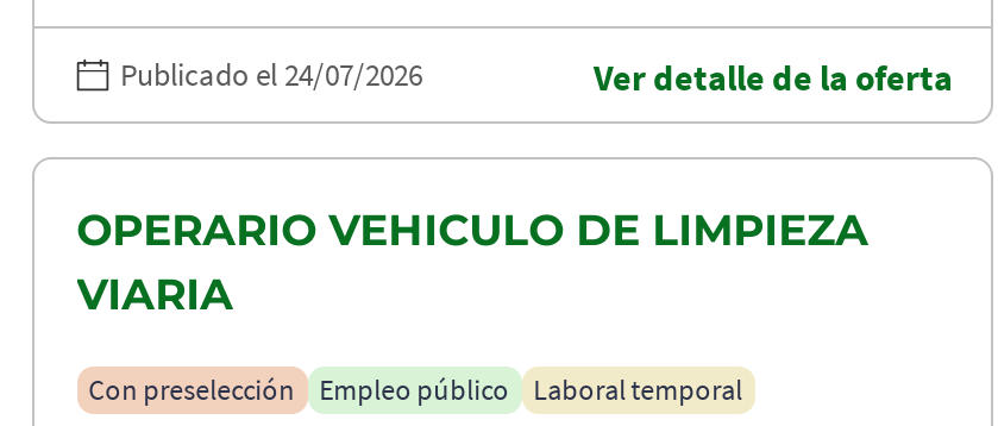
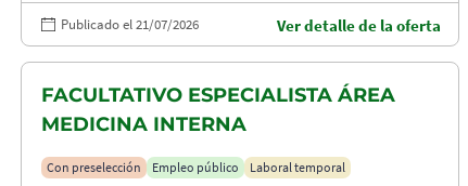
[120,54,422,94] Publicado el 24/07/2026 -> [61,15,199,33] Publicado el 21/07/2026
[76,205,869,322] OPERARIO VEHICULO DE LIMPIEZA | VIARIA -> [41,83,395,136] FACULTATIVO ESPECIALISTA ÁREA | MEDICINA INTERNA

